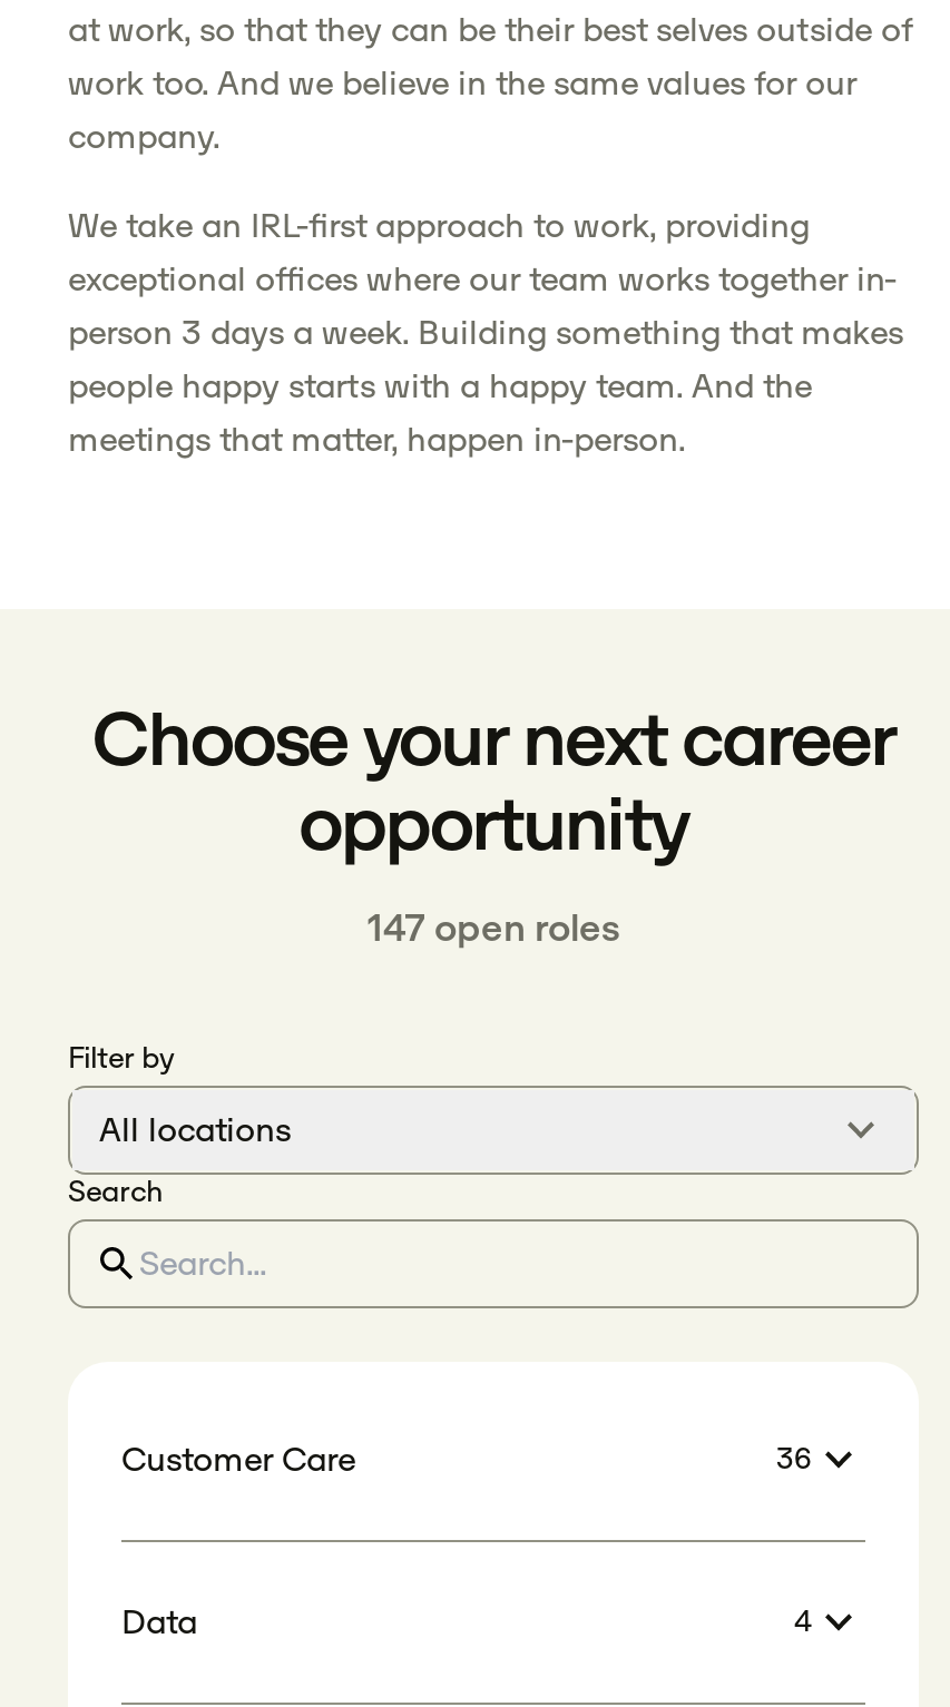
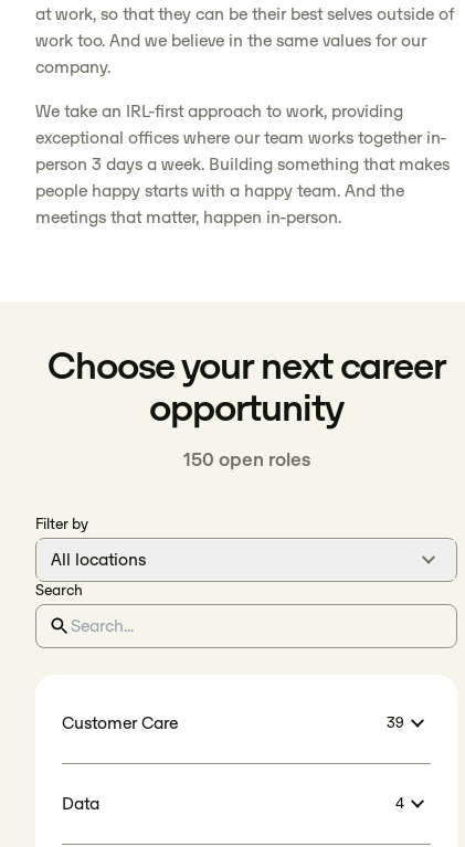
[368,903,619,952] 147 open roles -> [183,448,310,472] 150 open roles
[776,1440,812,1477] 36 -> [387,714,404,733] 39

